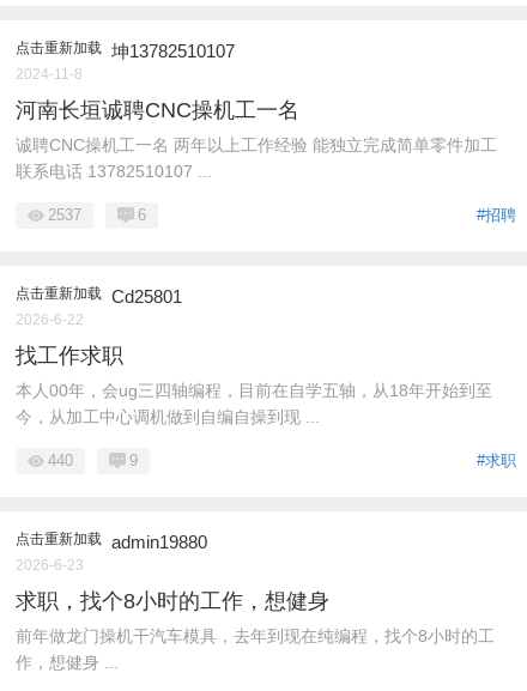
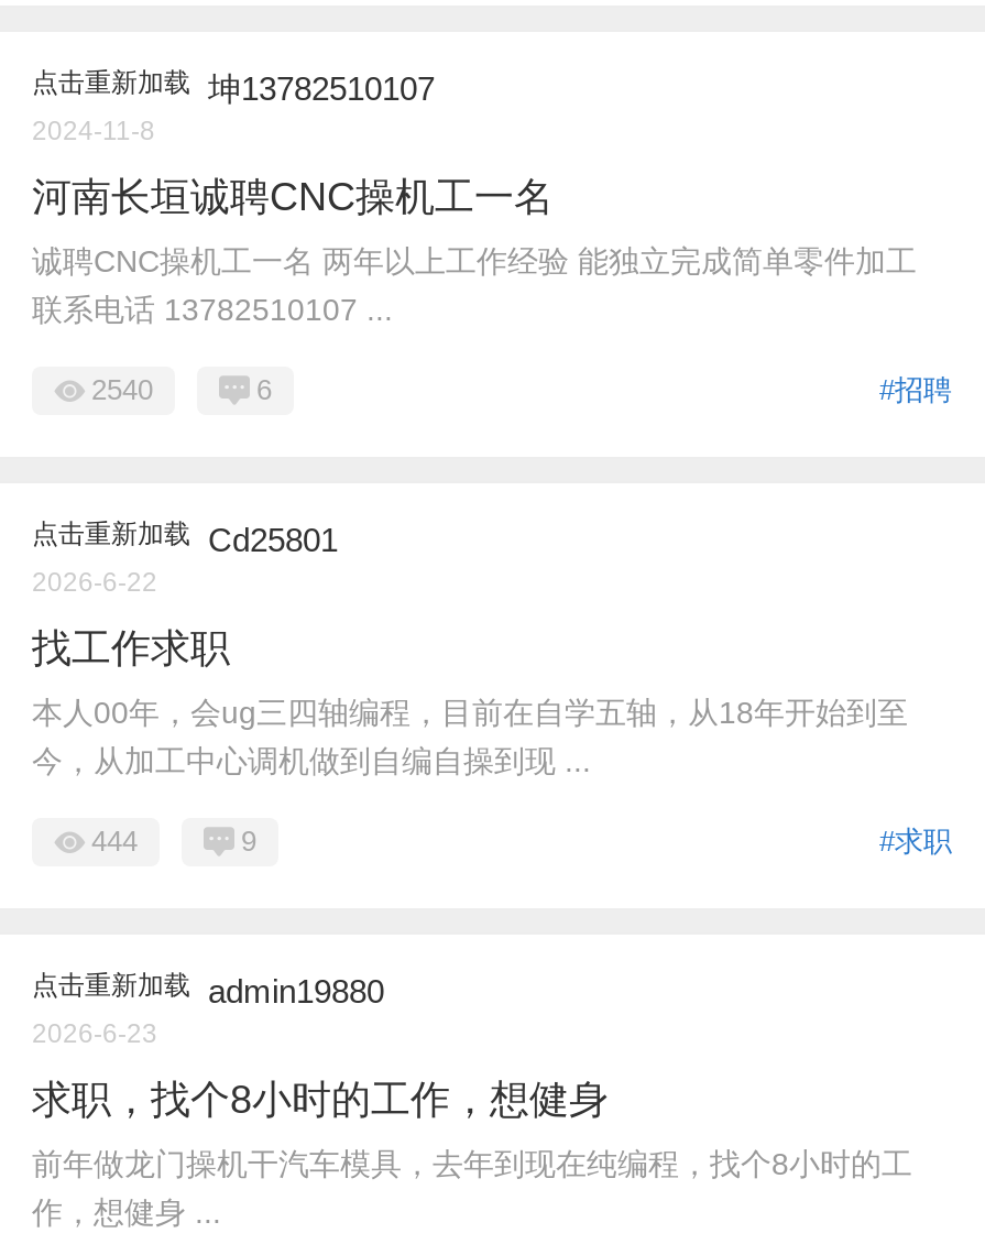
[48,206,81,224] 2537 -> [91,373,153,406] 2540
[48,451,73,469] 440 -> [91,825,138,858] 444

